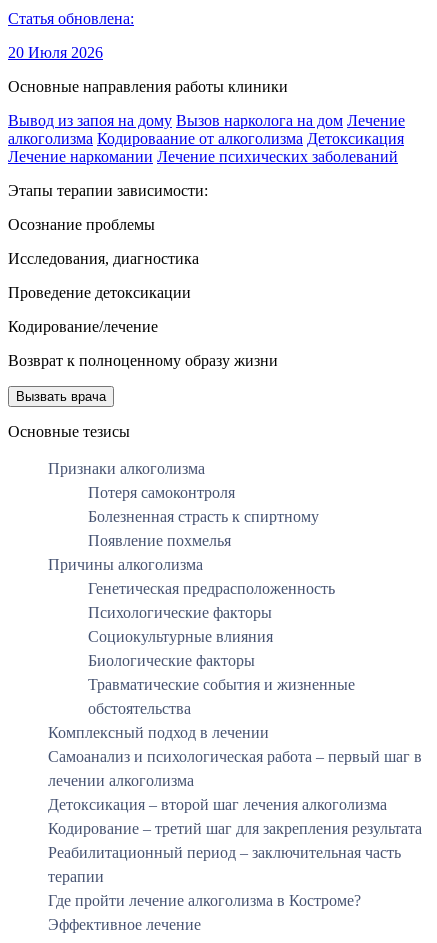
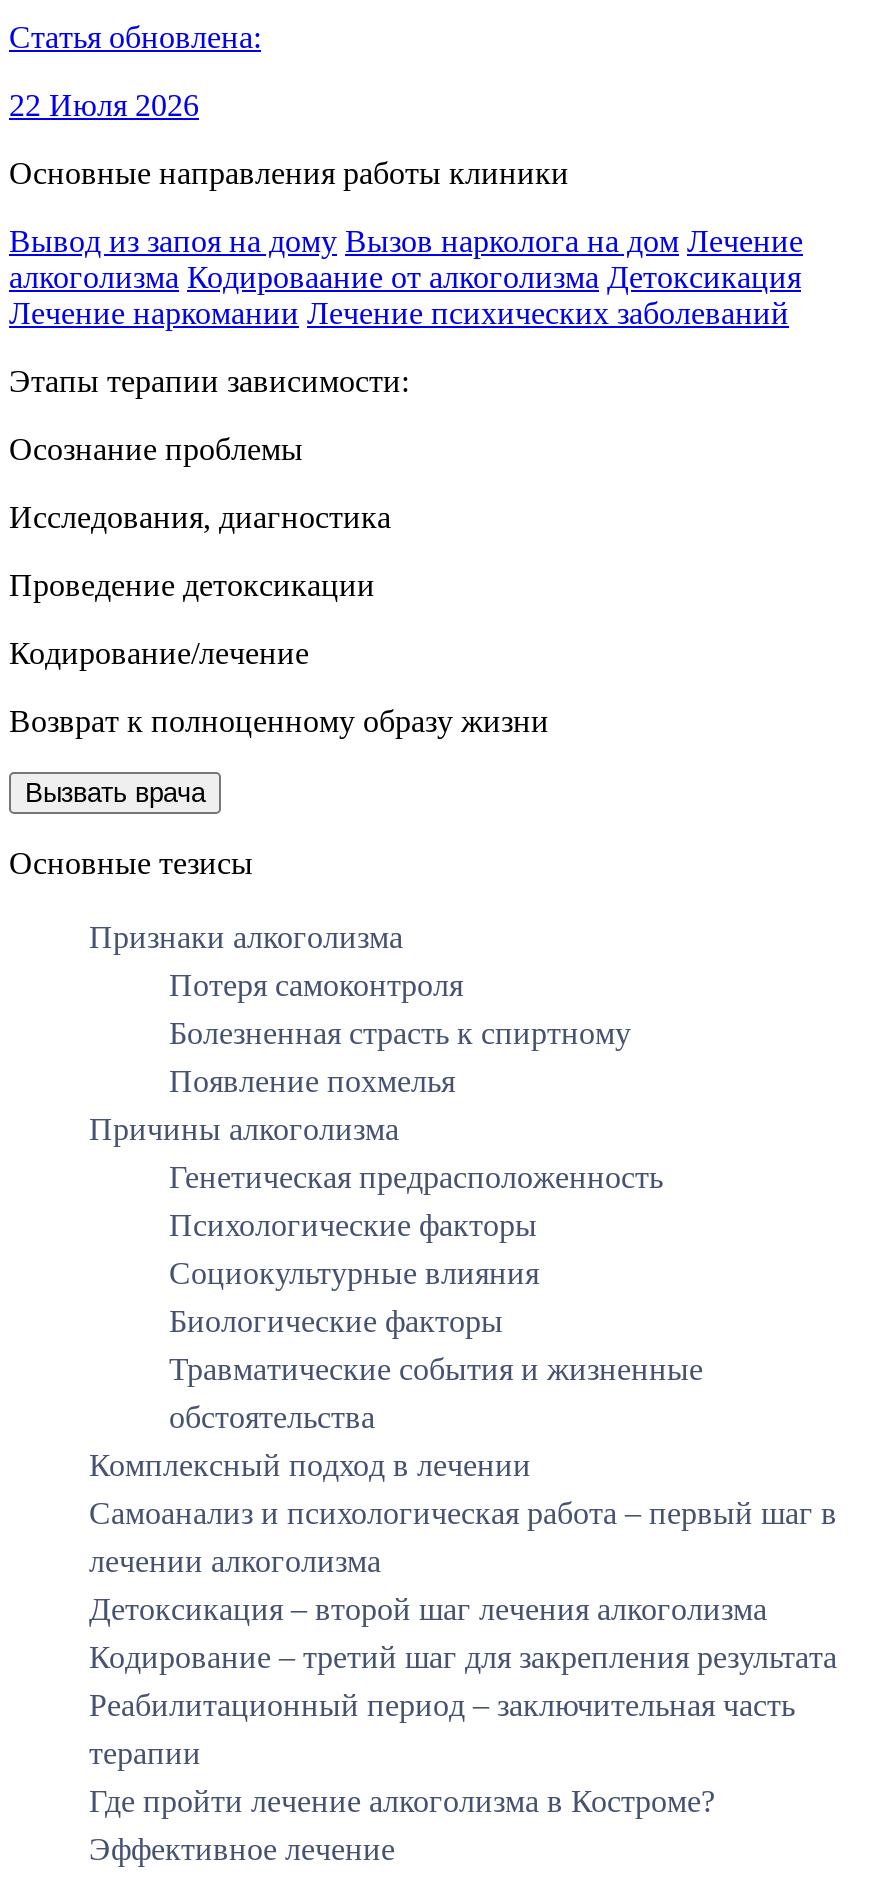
[8,44,103,61] 20 Июля 2026 -> [9,88,199,122] 22 Июля 2026

